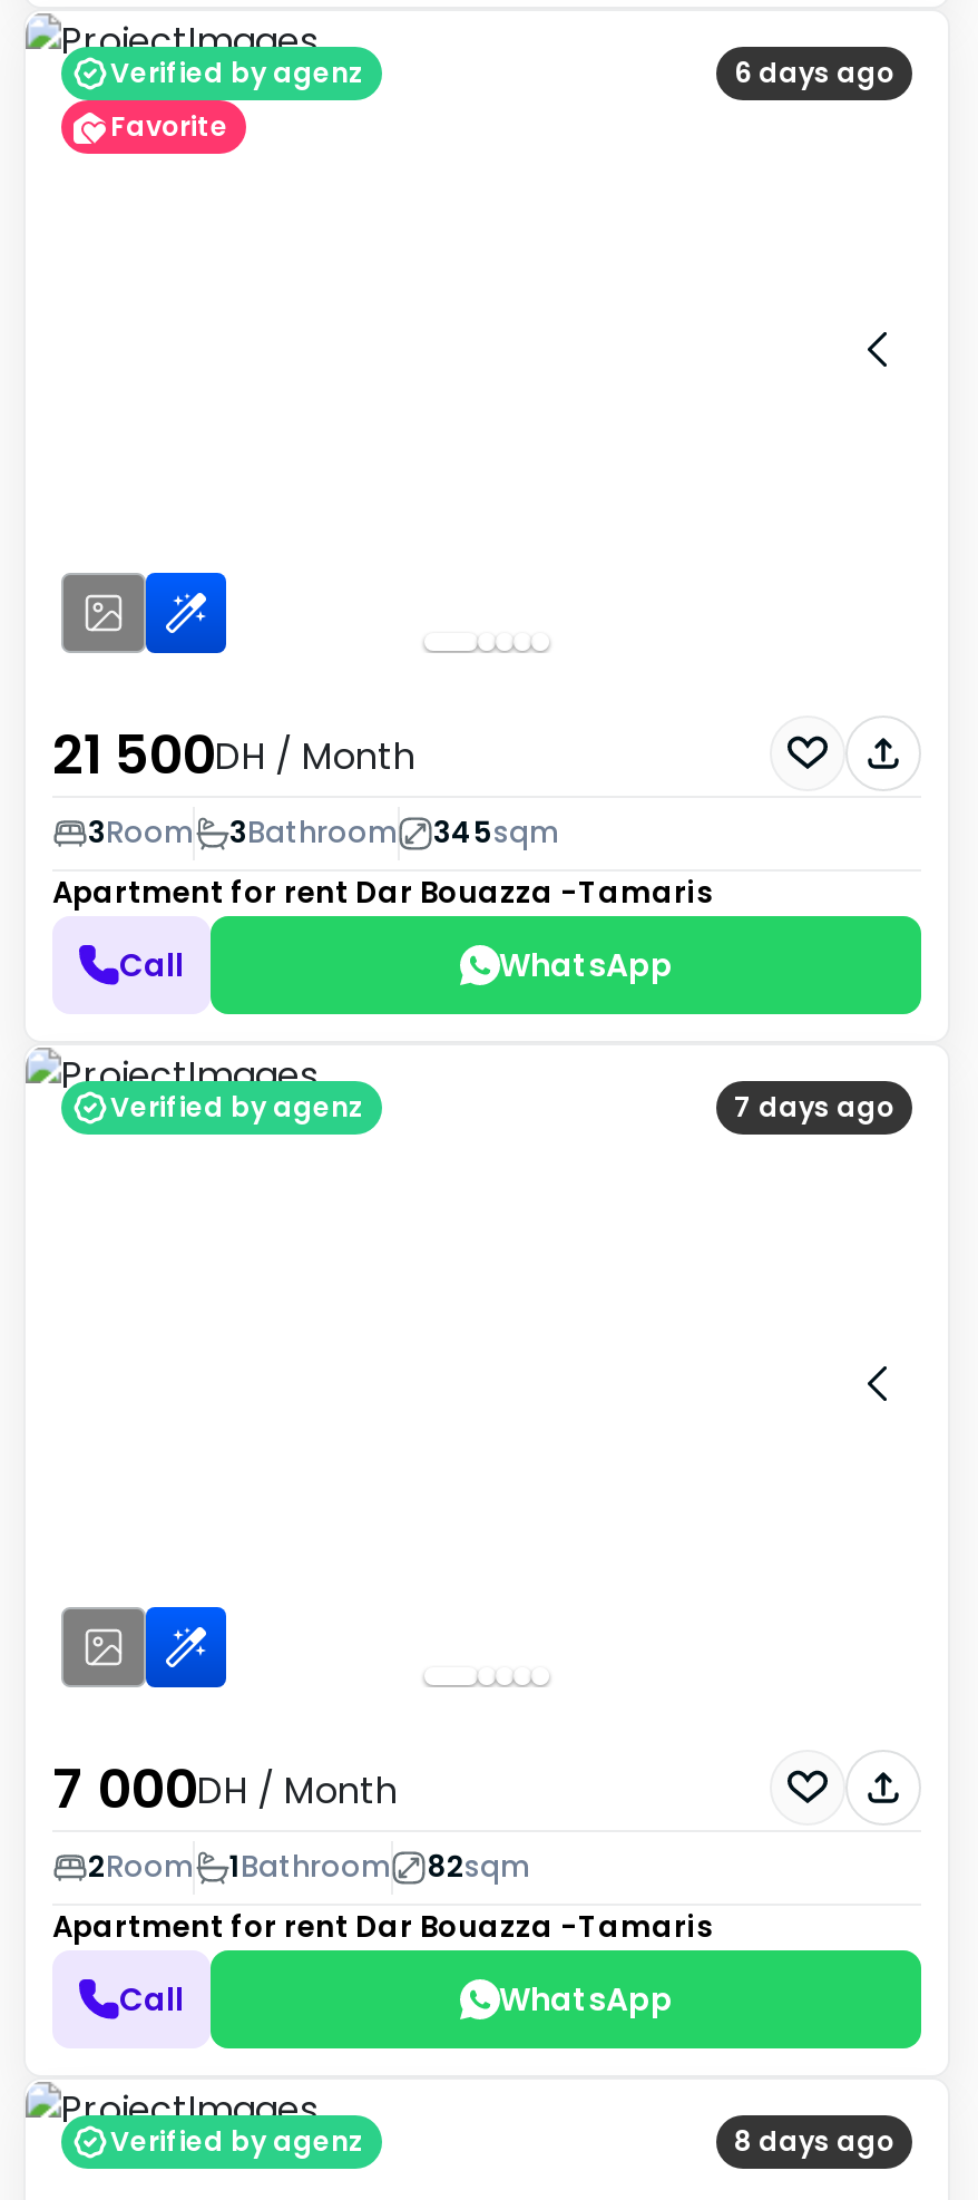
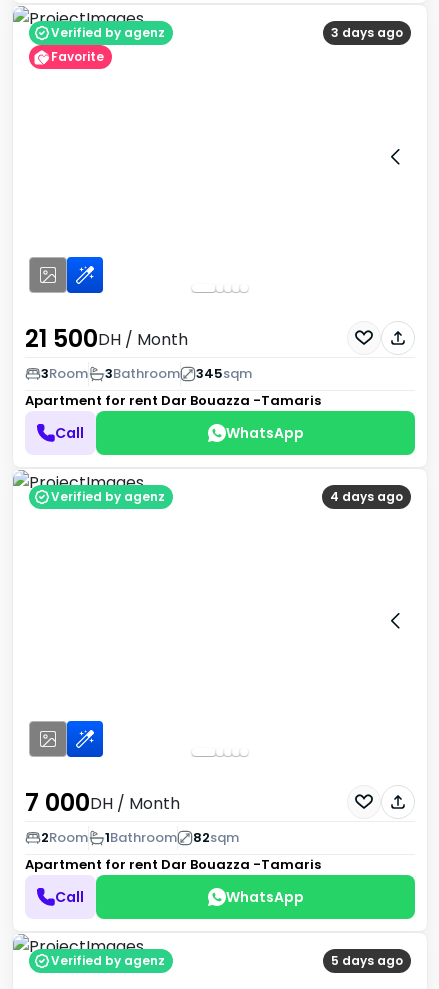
[734,53,894,91] 6 days ago -> [331,24,403,41] 3 days ago
[734,1088,894,1126] 7 days ago -> [330,488,403,505] 4 days ago
[734,2122,894,2160] 8 days ago -> [331,952,403,969] 5 days ago

